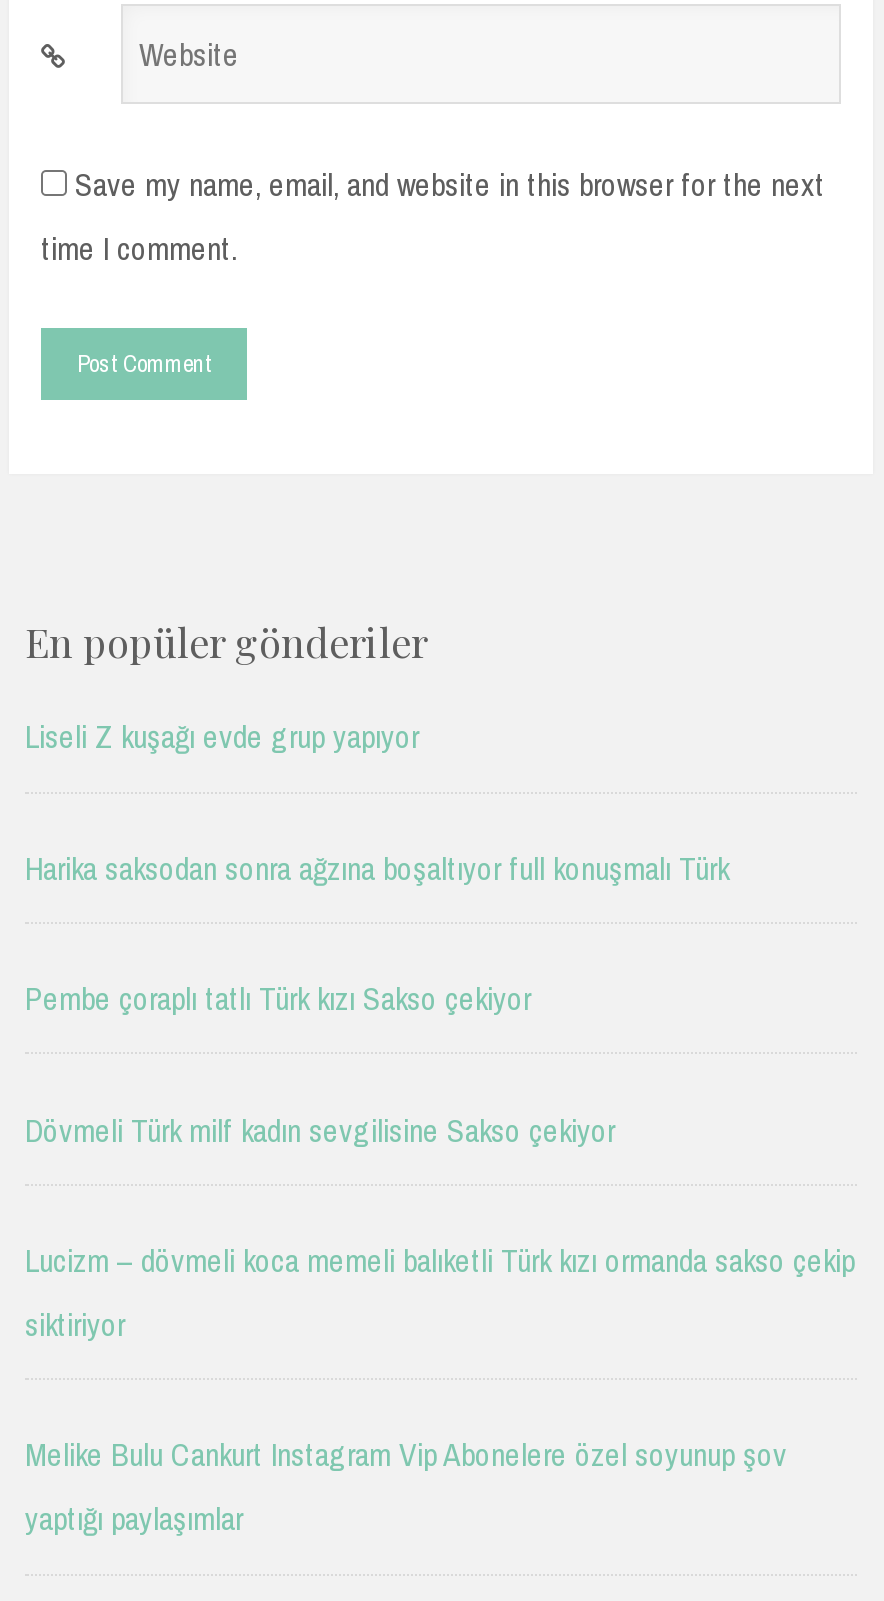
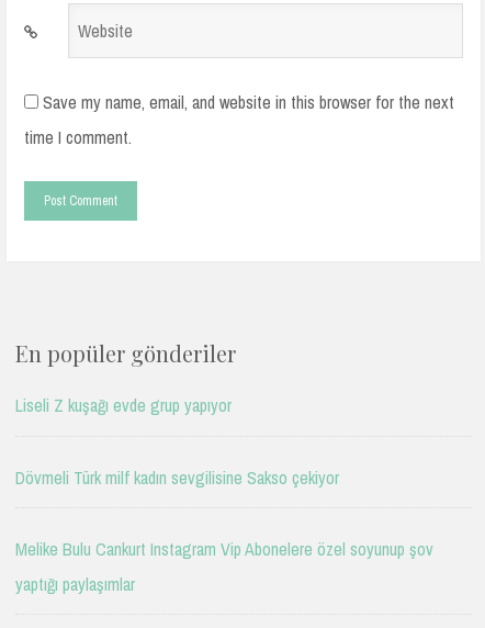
[25,846,729,1020] Harika saksodan sonra ağzına boşaltıyor full konuşmalı Türk | Pembe çoraplı tatlı Türk kızı Sakso çekiyor -> none
[25,1238,855,1346] Lucizm – dövmeli koca memeli balıketli Türk kızı ormanda sakso çekip | siktiriyor -> none

